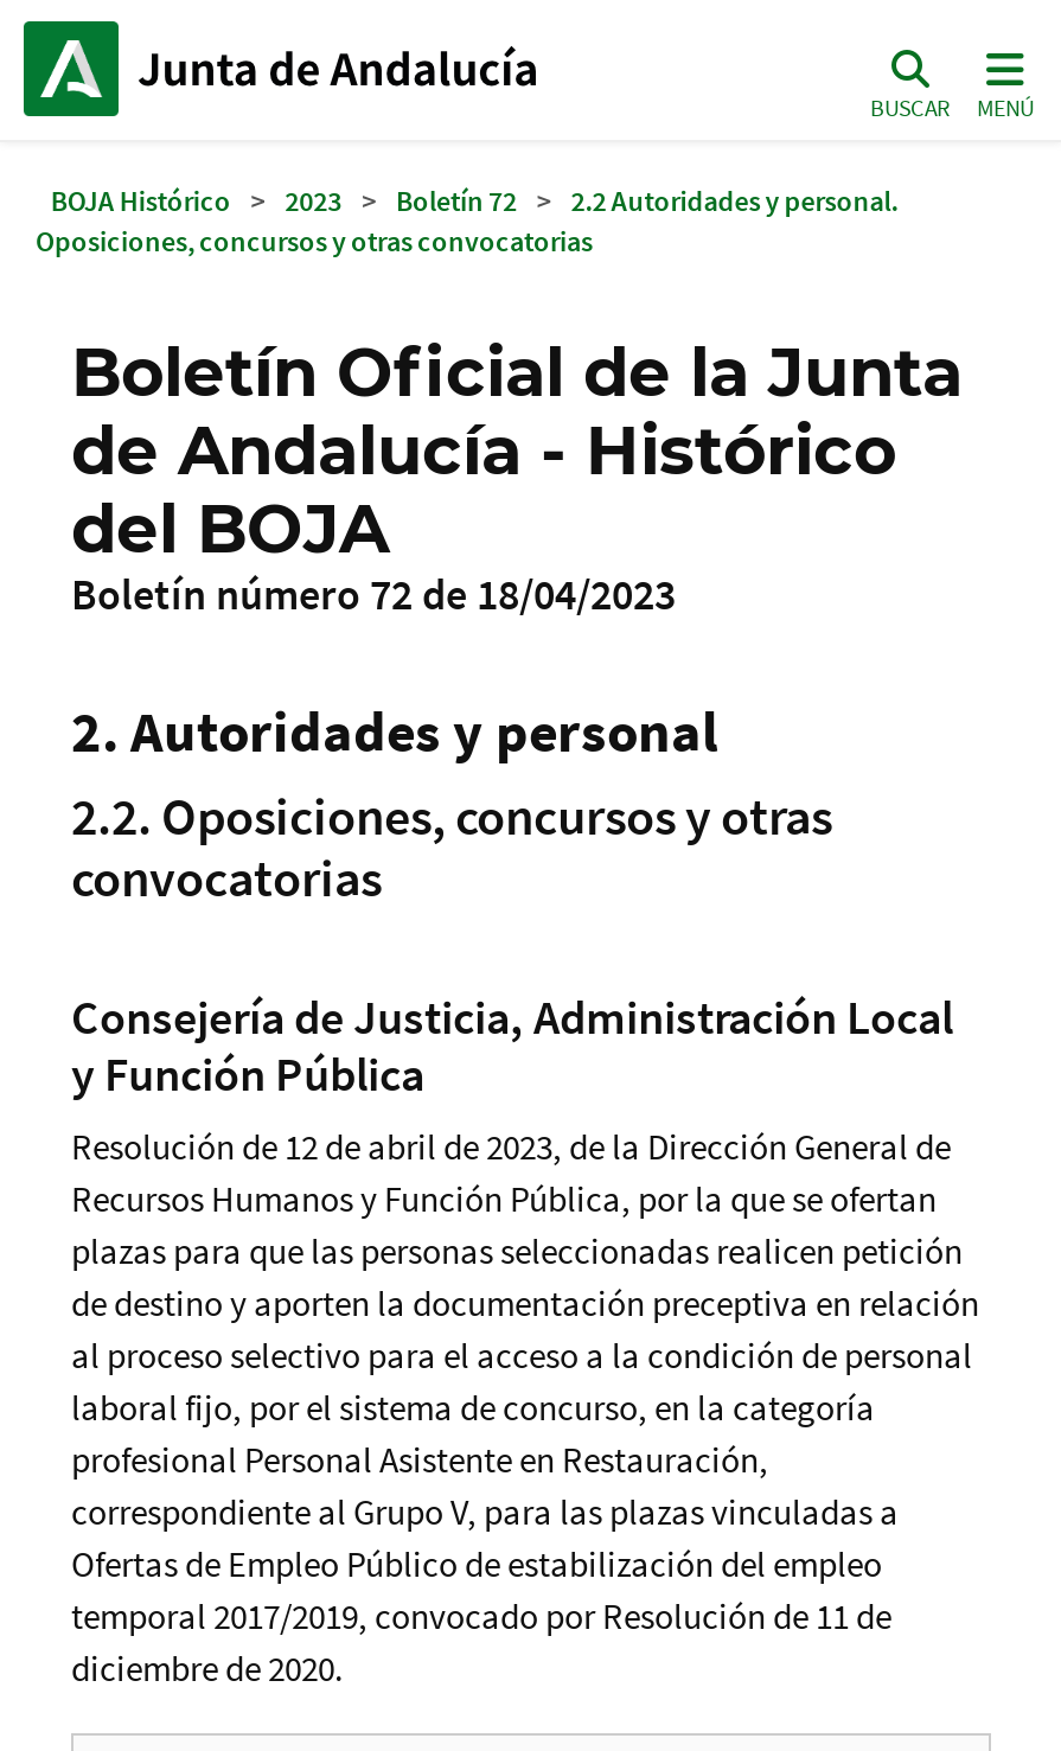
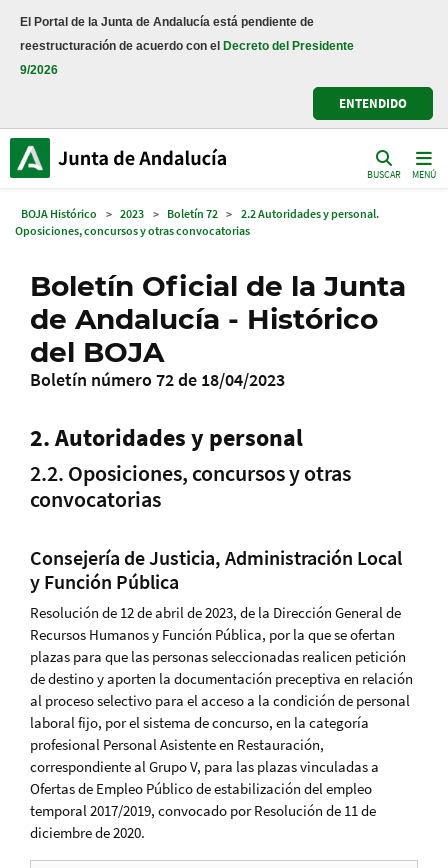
none -> [20,15,407,112] El Portal de la Junta de Andalucía está pendiente de | reestructuración de acuerdo con el Decreto del Presidente | 9/2026 | ENTENDIDO

